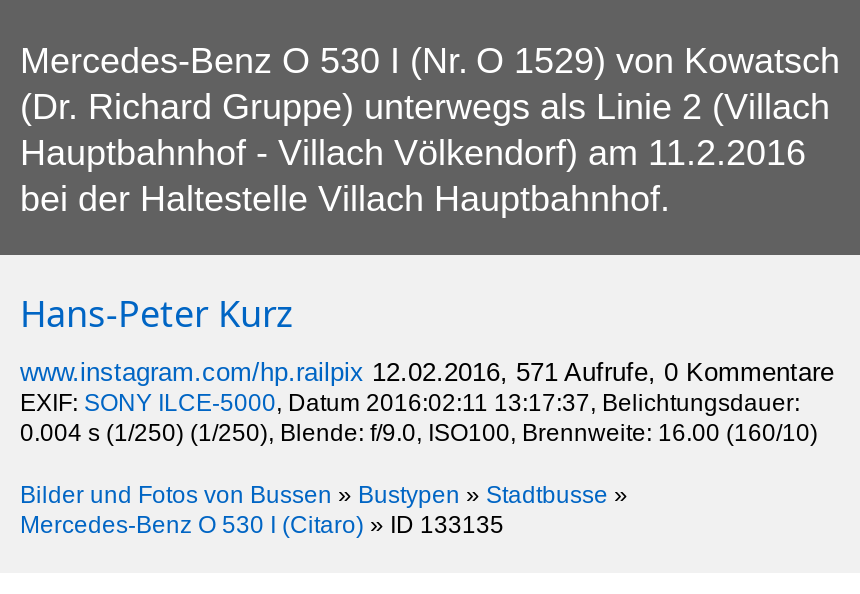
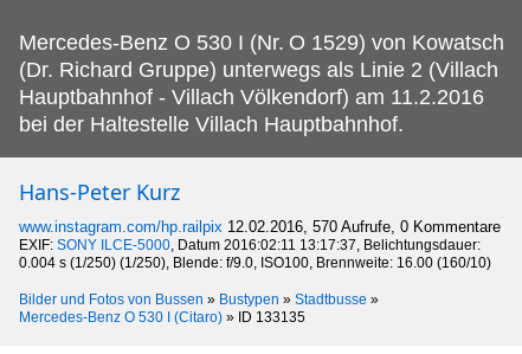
[20,356,834,386] www.instagram.com/hp.railpix 12.02.2016, 571 Aufrufe, 0 Kommentare -> [19,218,501,236] www.instagram.com/hp.railpix 12.02.2016, 570 Aufrufe, 0 Kommentare

